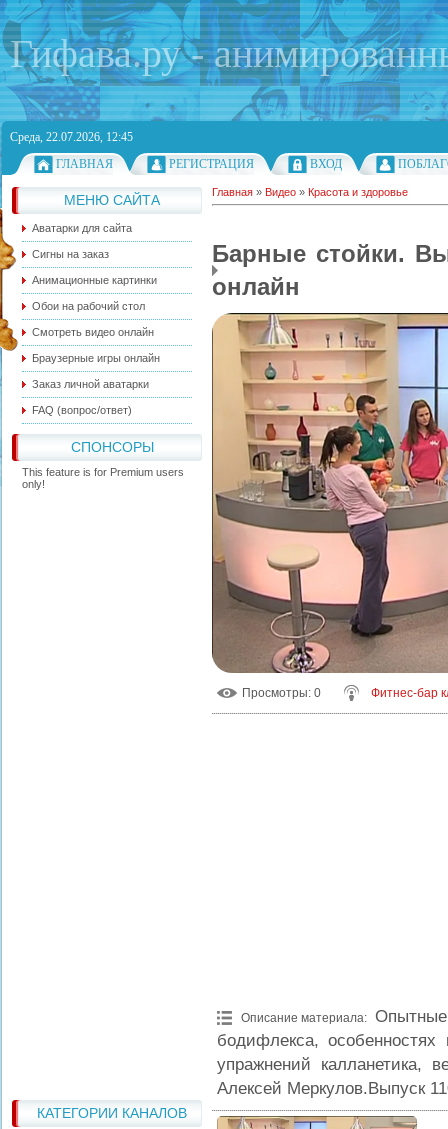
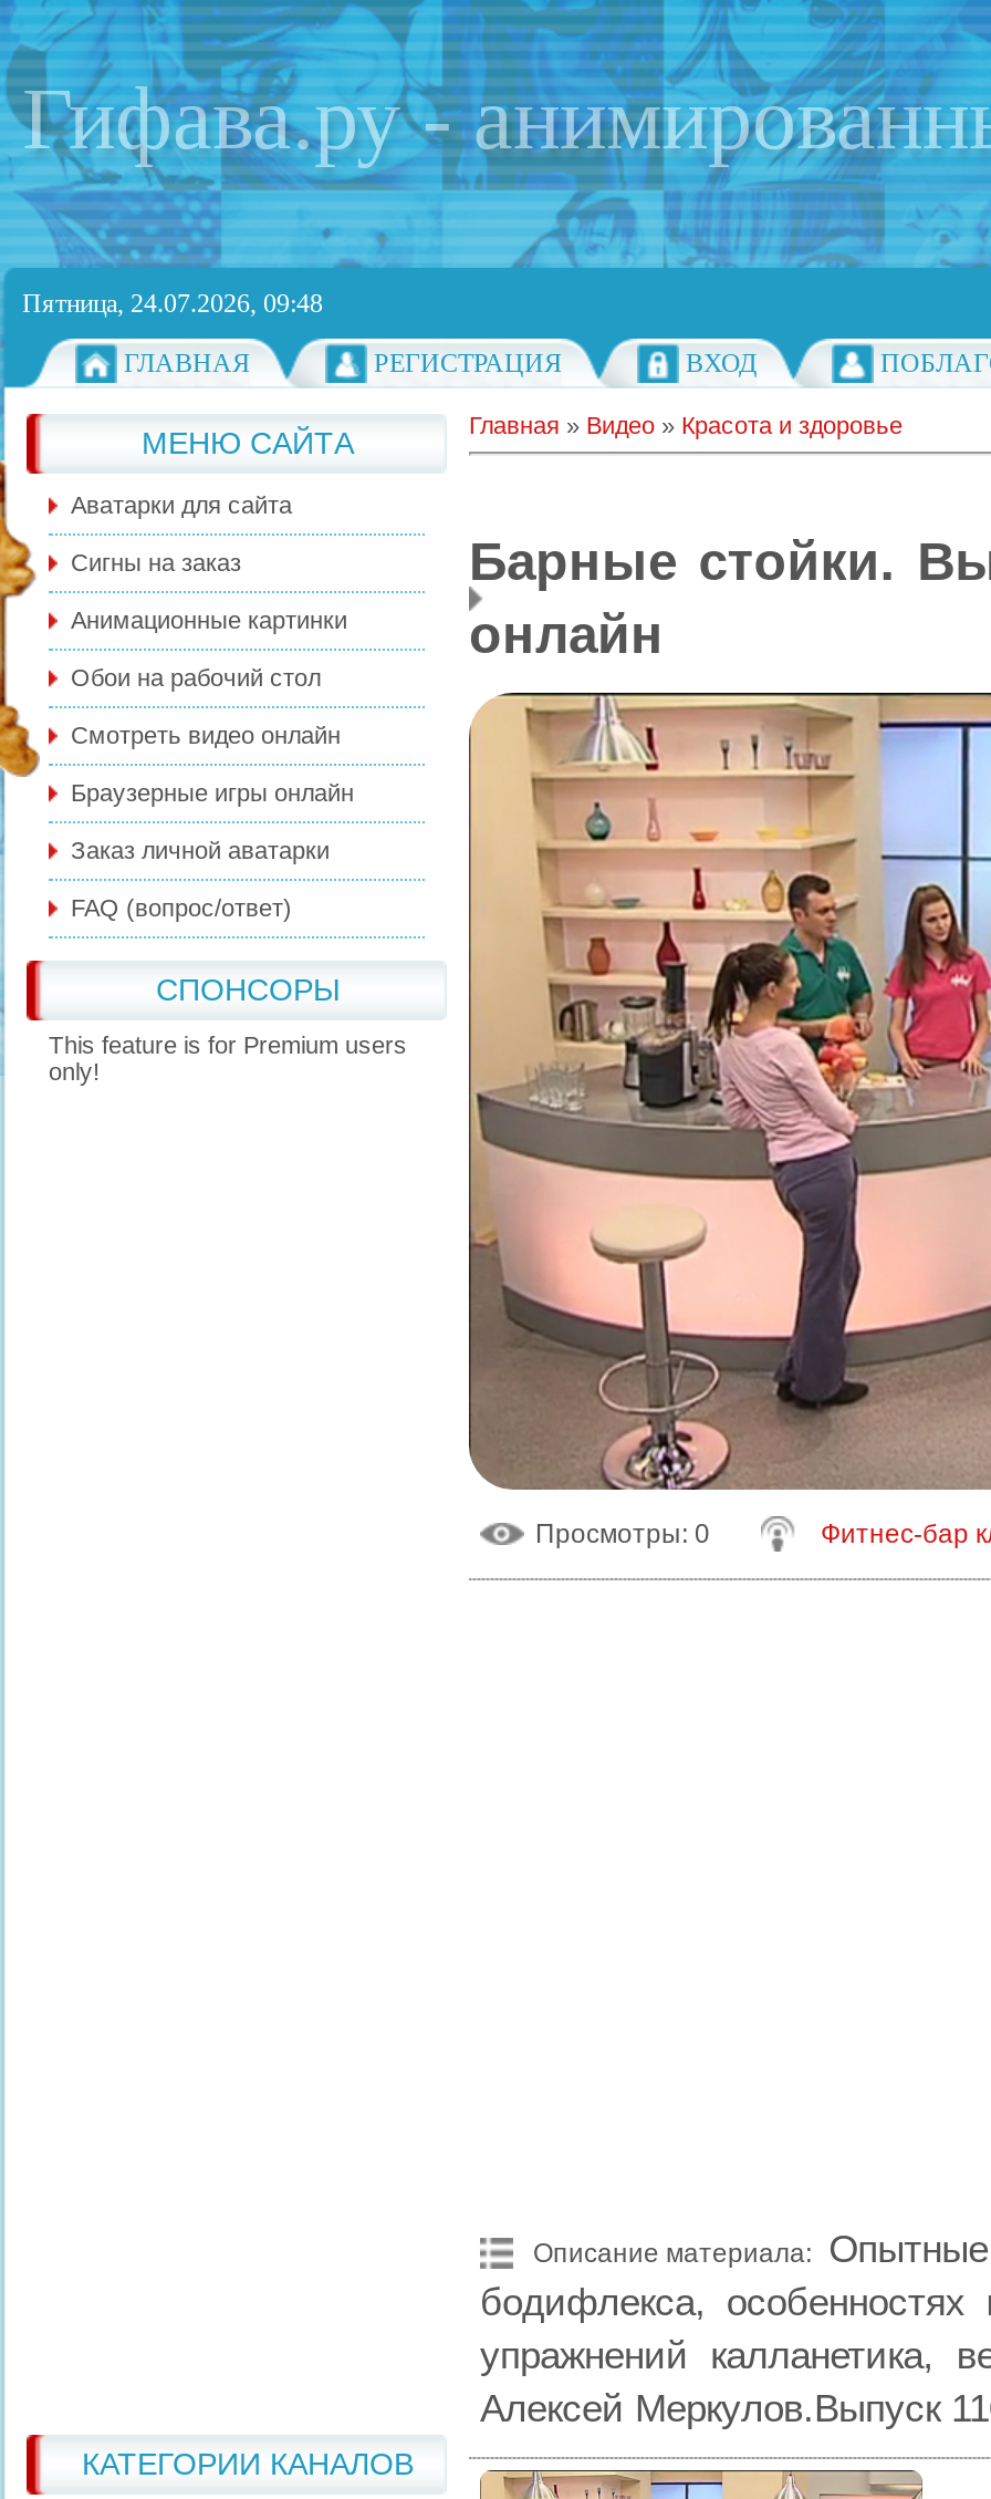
[10,130,133,144] Среда, 22.07.2026, 12:45 -> [22,288,323,319] Пятница, 24.07.2026, 09:48

